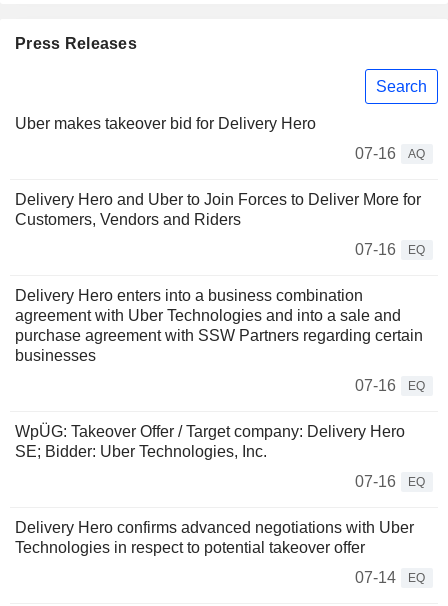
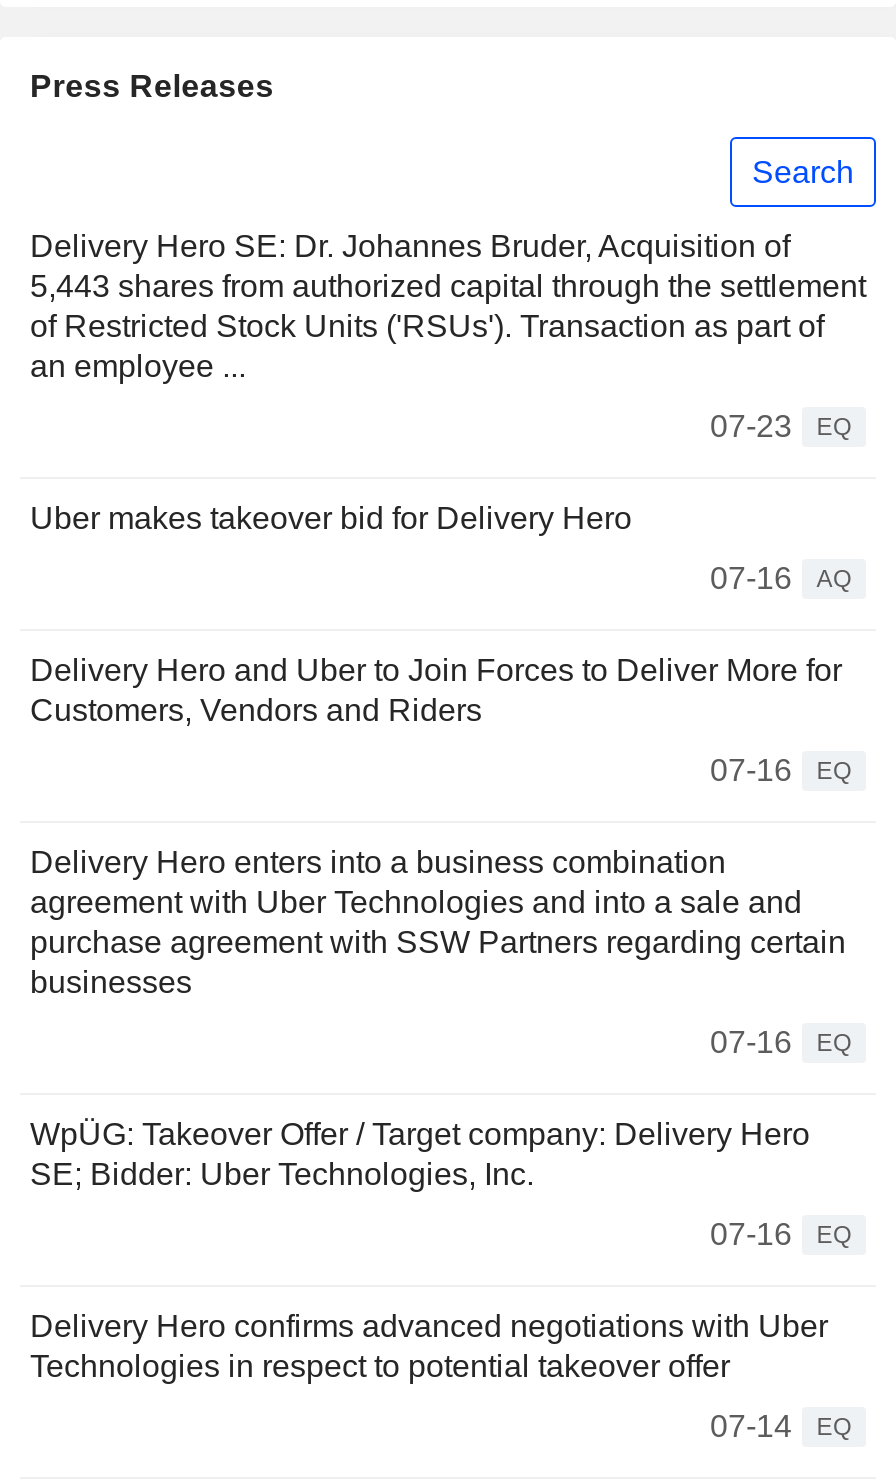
none -> [30,229,866,443] Delivery Hero SE: Dr. Johannes Bruder, Acquisition of | 5,443 shares from authorized capital through the settlement | of Restricted Stock Units ('RSUs'). Transaction as part of | an employee ... | 07-23 | EQ

